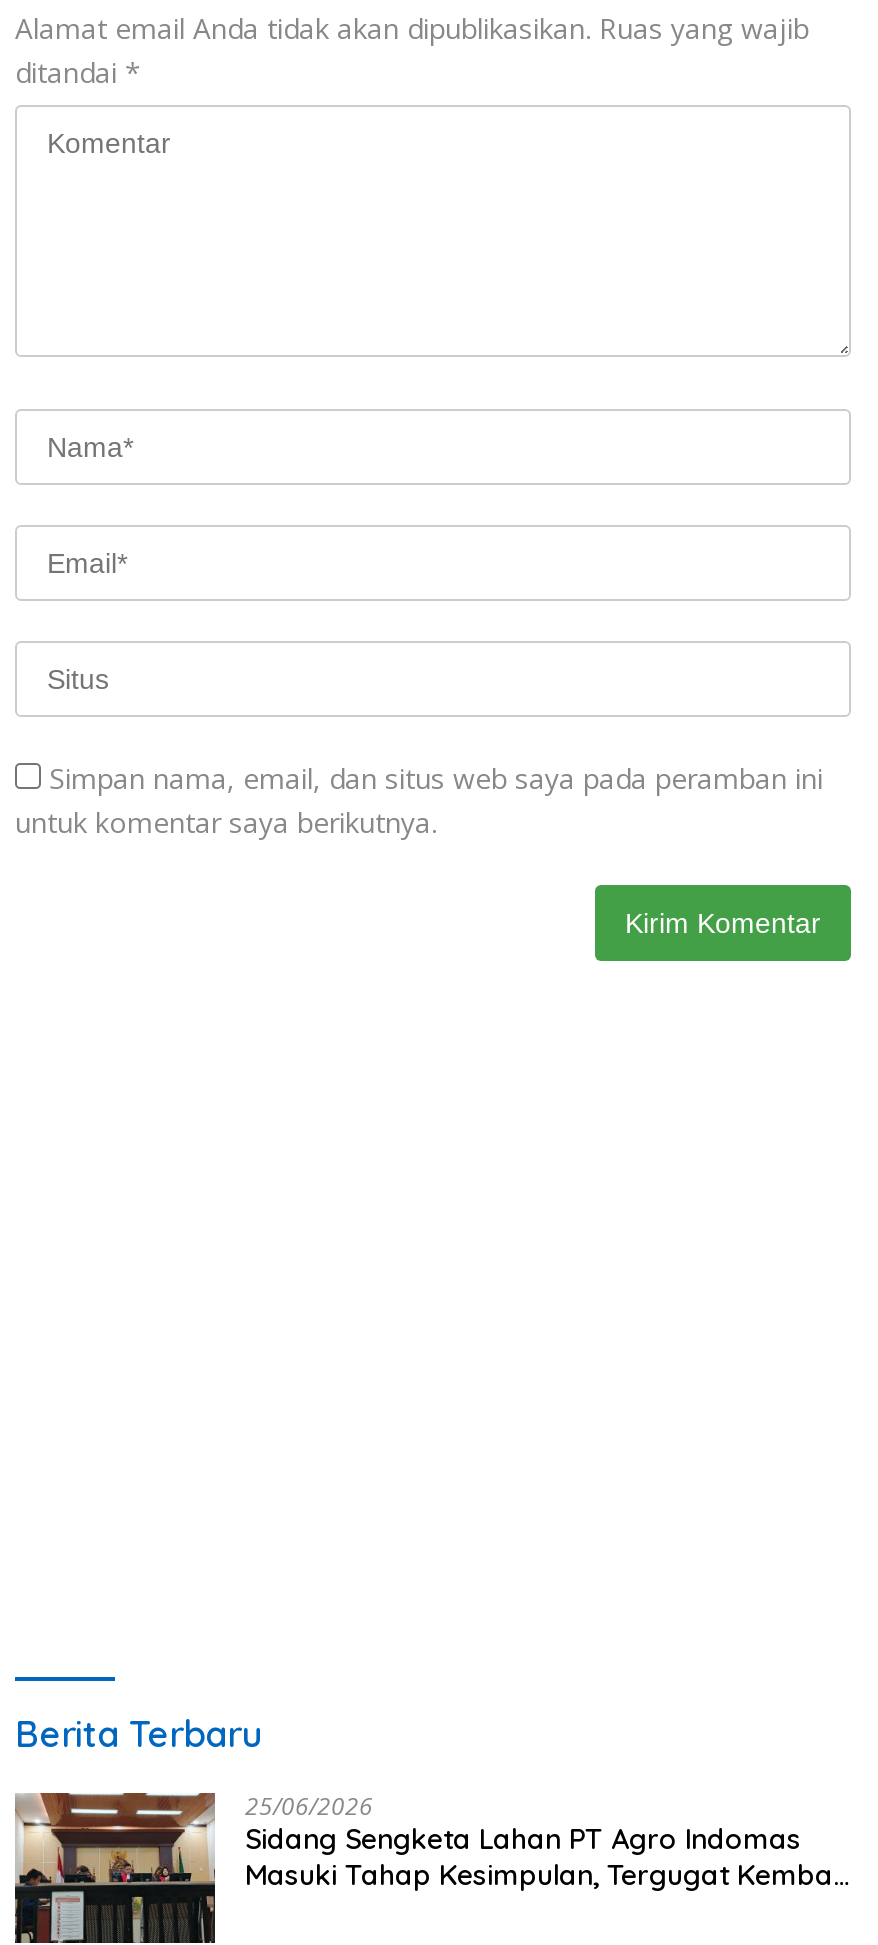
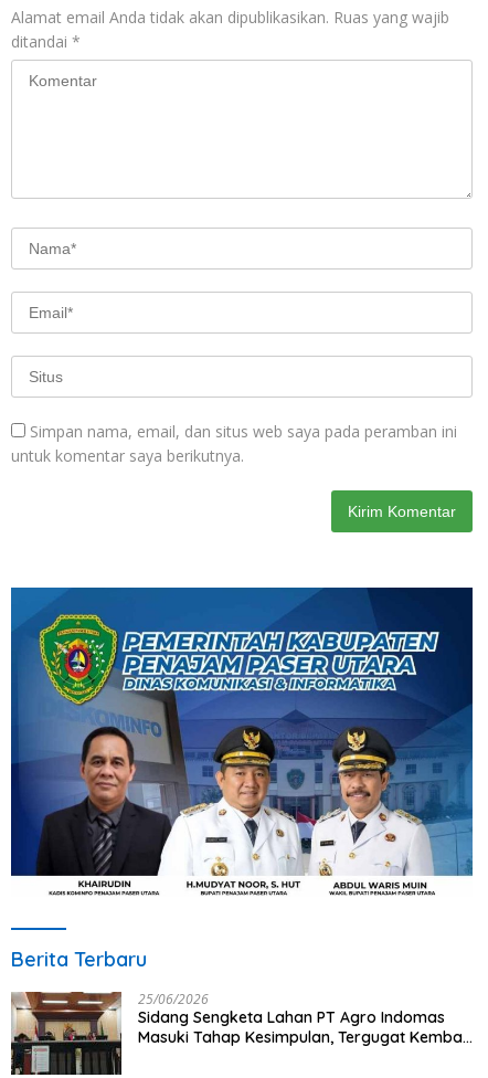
none -> [10,586,474,896] [image]

